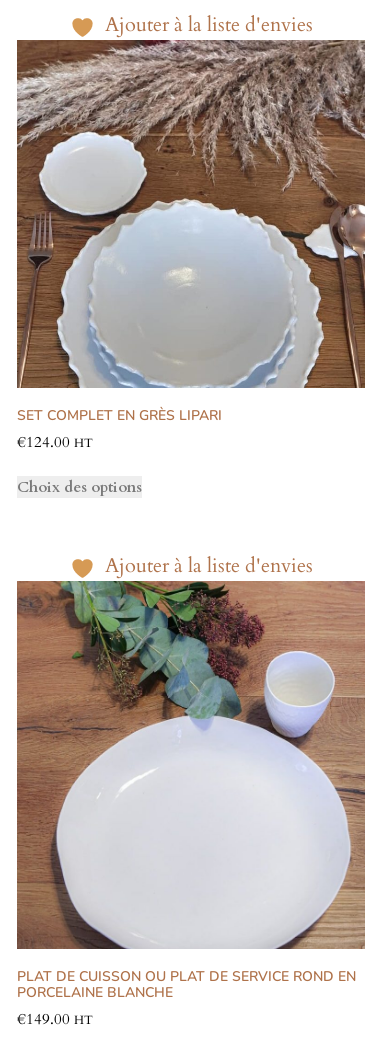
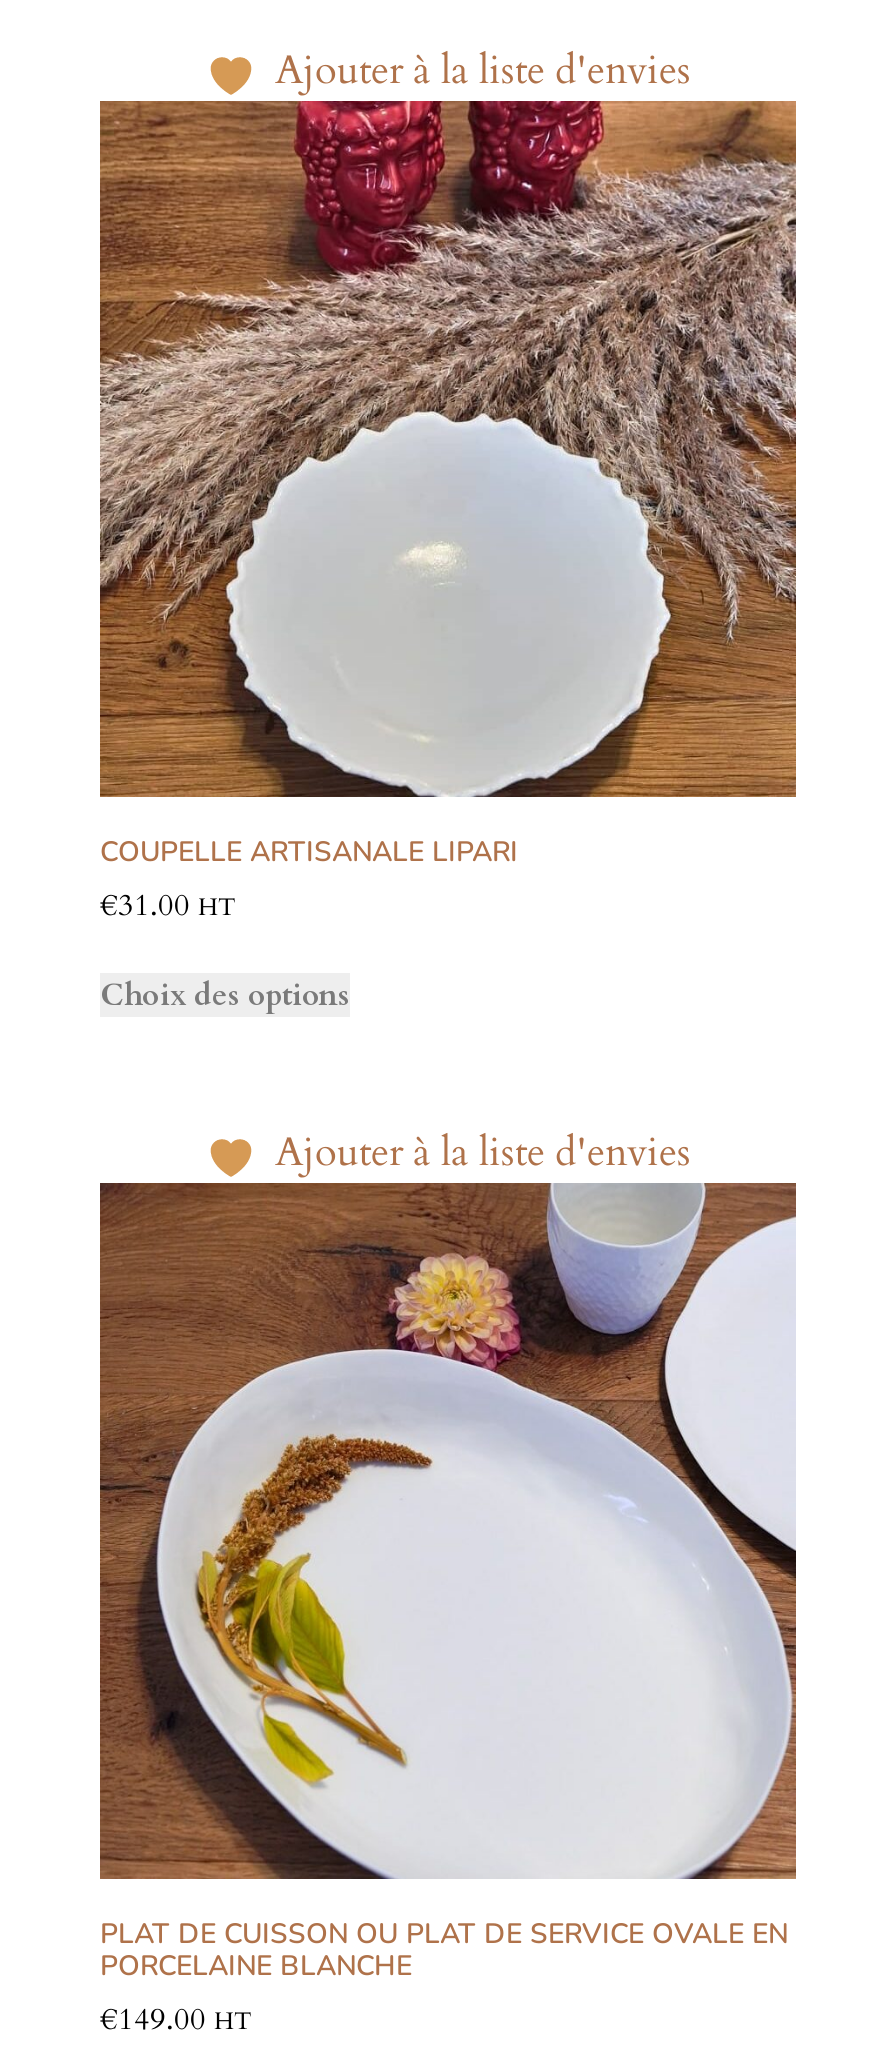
[17,39,365,452] [image] | SET COMPLET EN GRÈS LIPARI | €124.00 HT -> [100,99,798,925] [image] | COUPELLE ARTISANALE LIPARI | €31.00 HT
[17,581,366,986] [image] | PLAT DE CUISSON OU PLAT DE SERVICE ROND EN -> [100,1183,798,1952] [image] | PLAT DE CUISSON OU PLAT DE SERVICE OVALE EN

